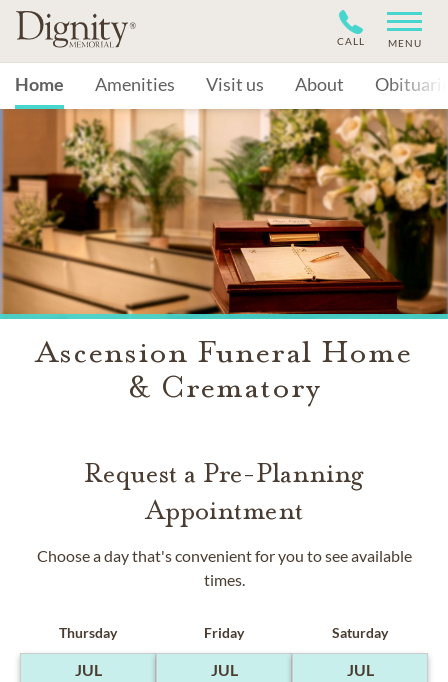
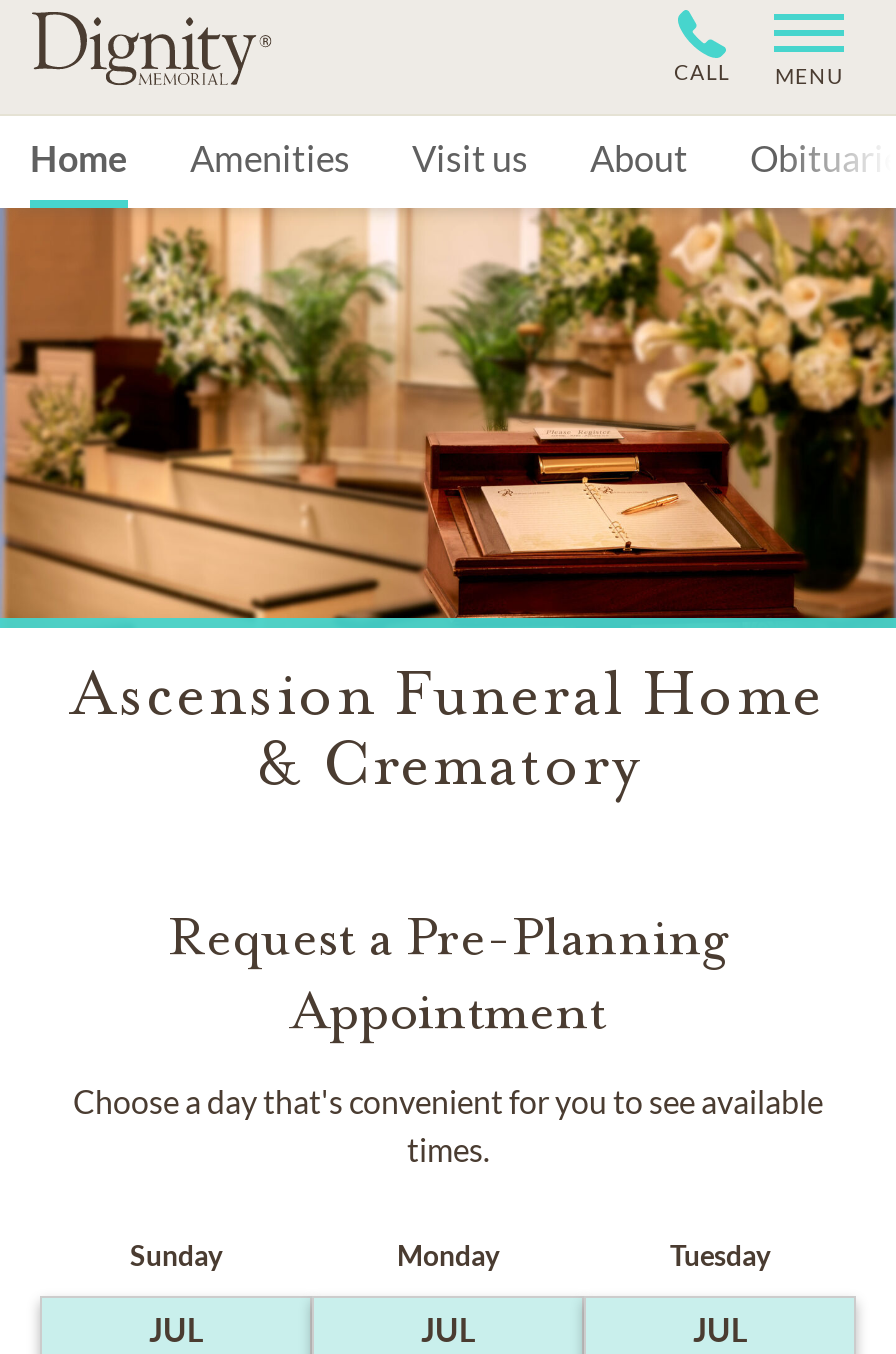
[59,624,117,641] Thursday -> [130,1238,222,1272] Sunday
[204,624,244,641] Friday -> [397,1238,499,1272] Monday
[332,624,388,641] Saturday -> [670,1238,770,1272] Tuesday

